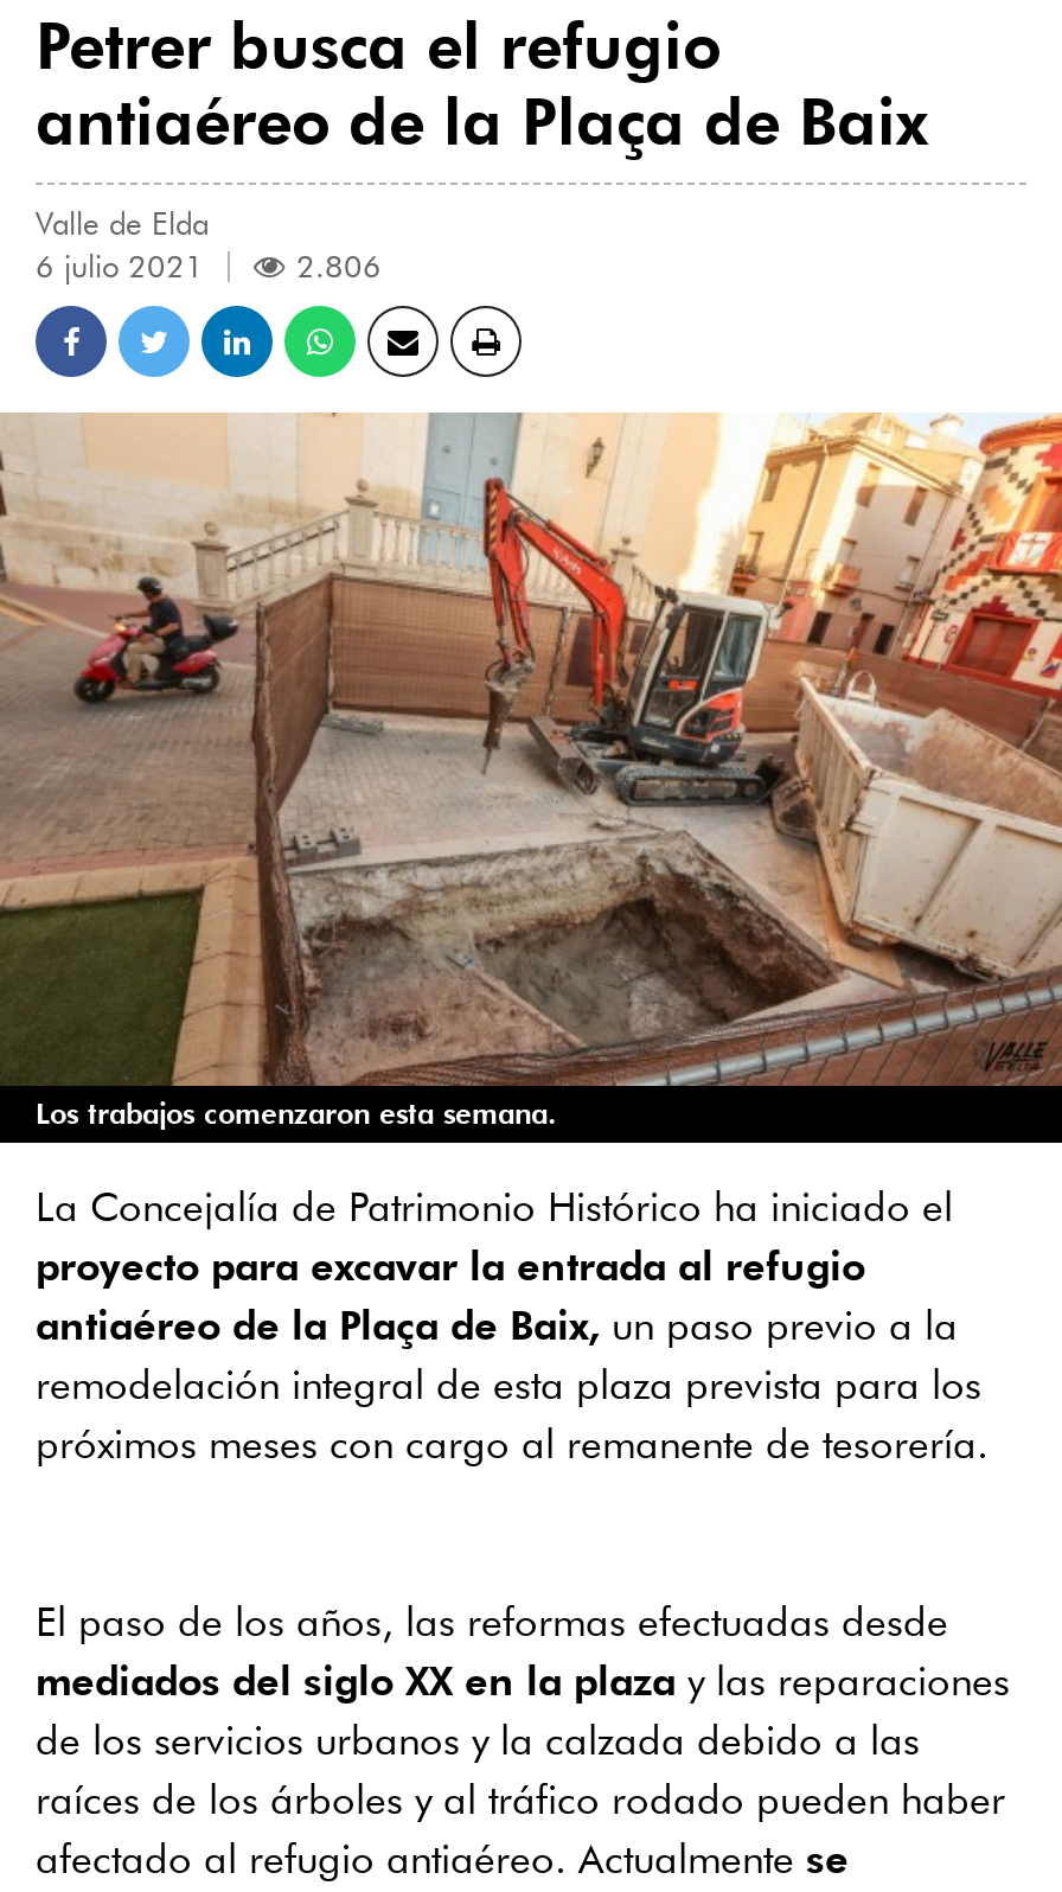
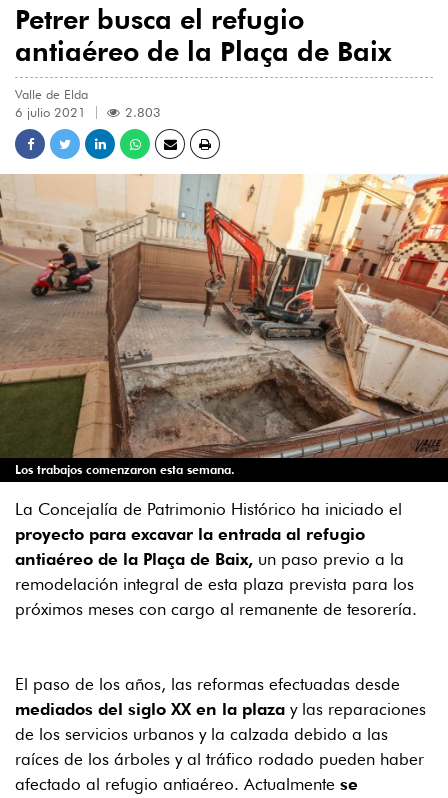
[296,247,382,285] 2.806 -> [125,104,161,120] 2.803

